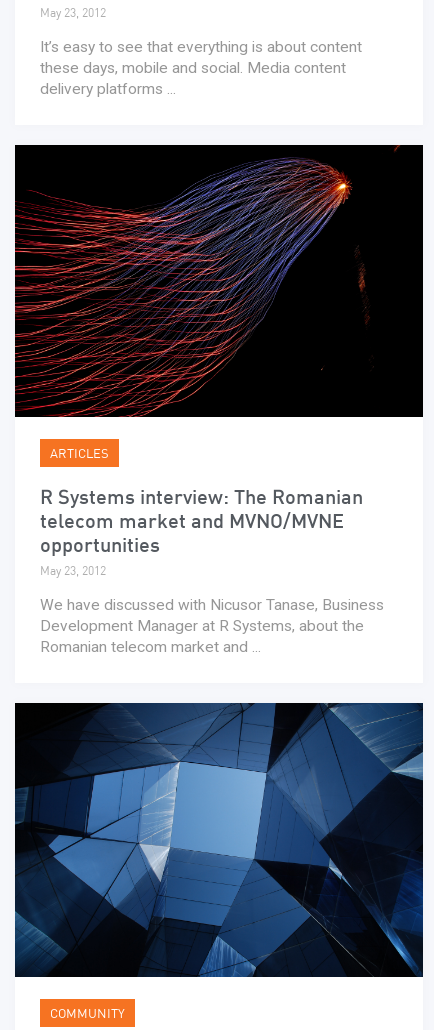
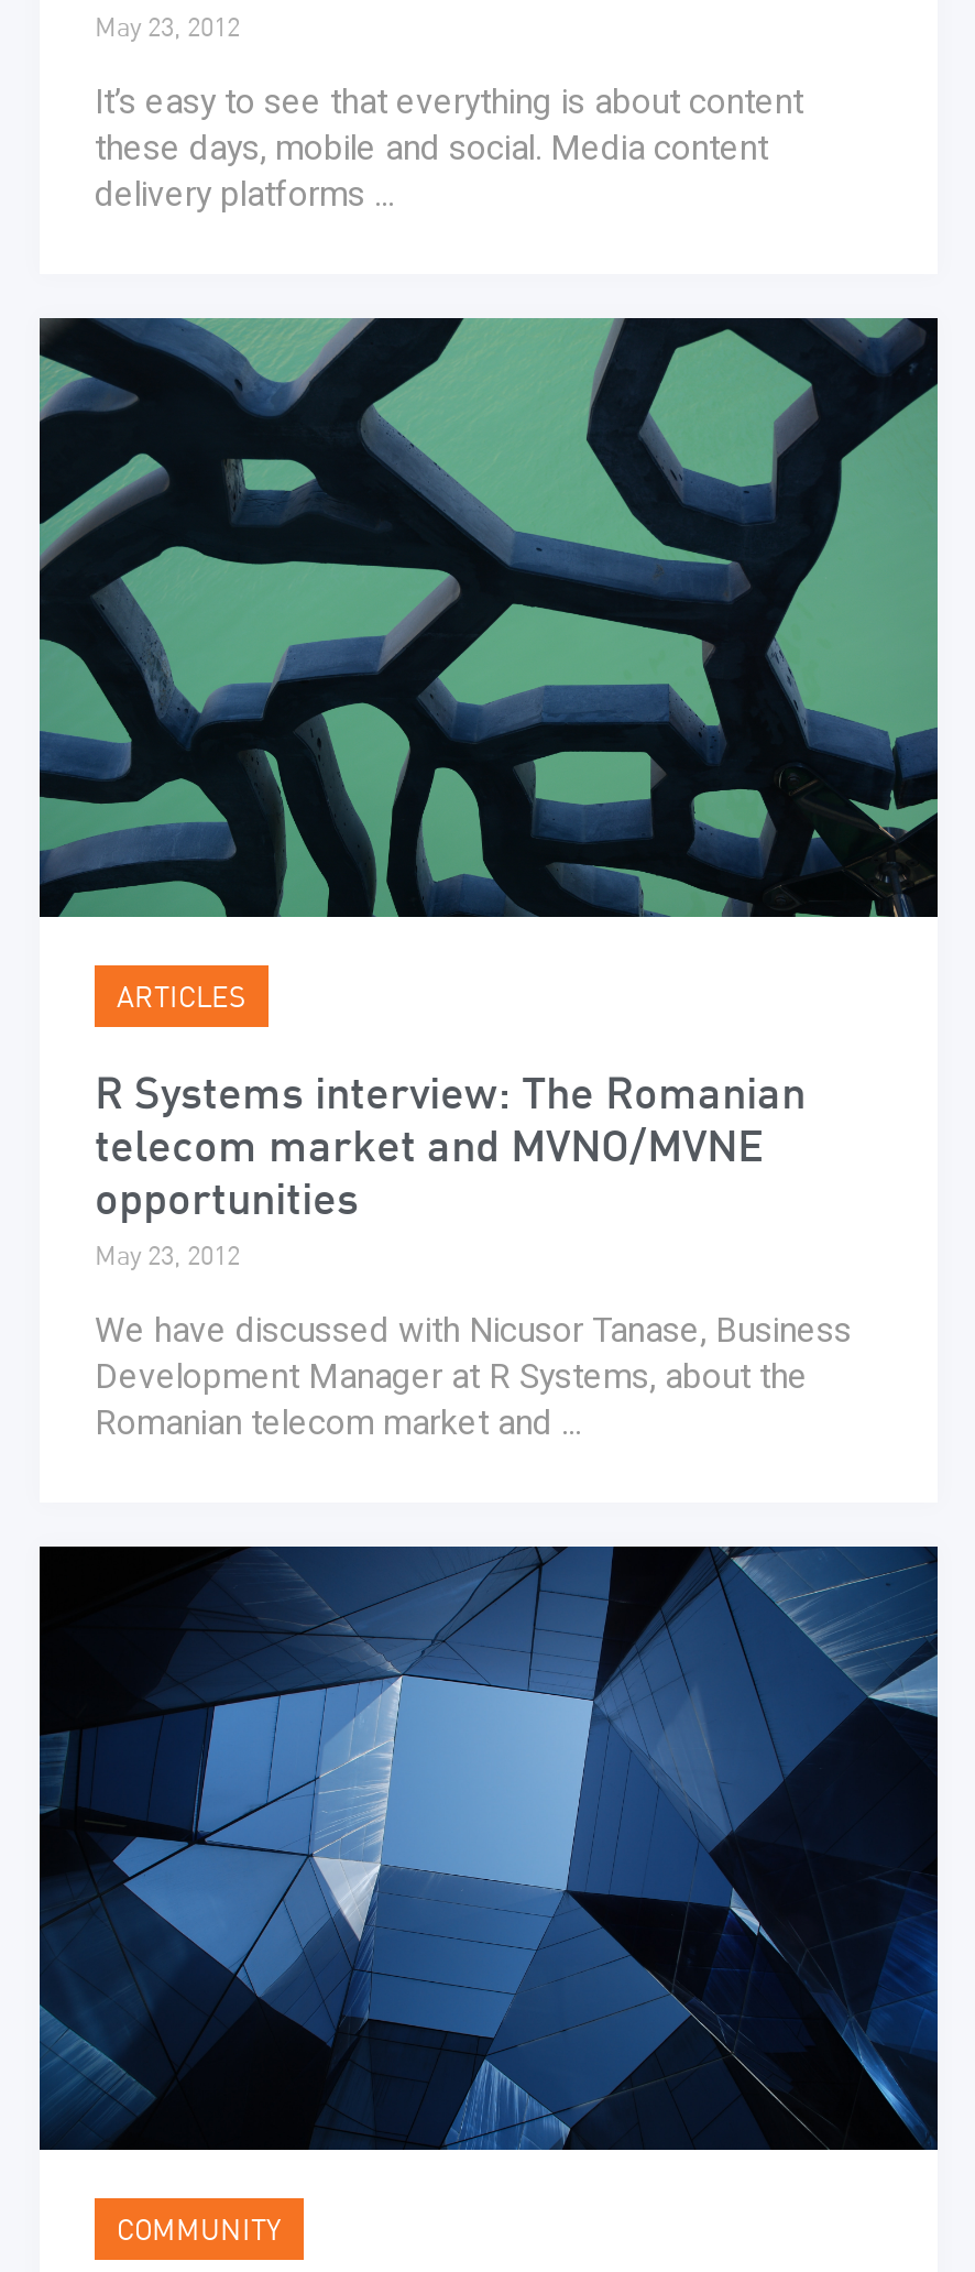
[14,144,424,418] [image] -> [37,317,940,920] [image]

